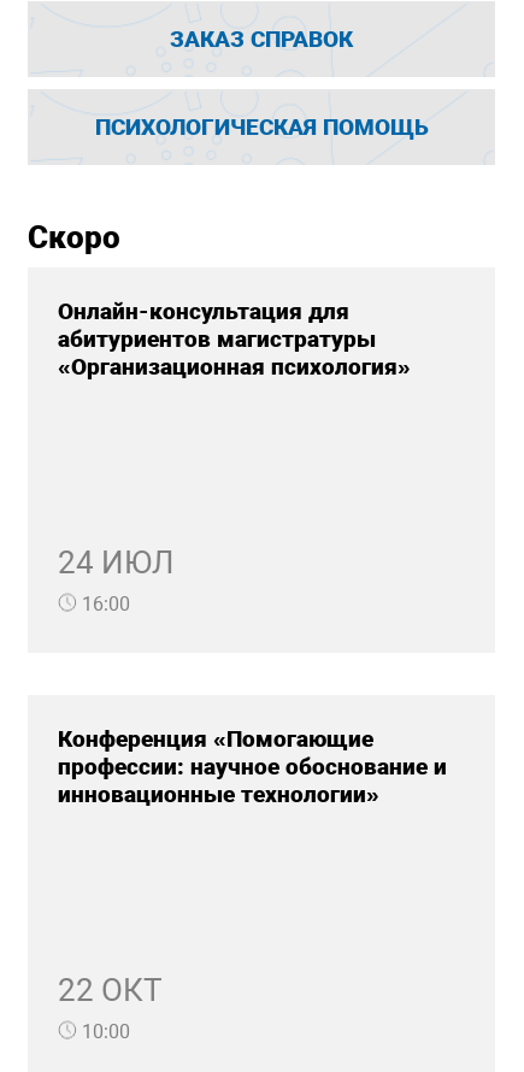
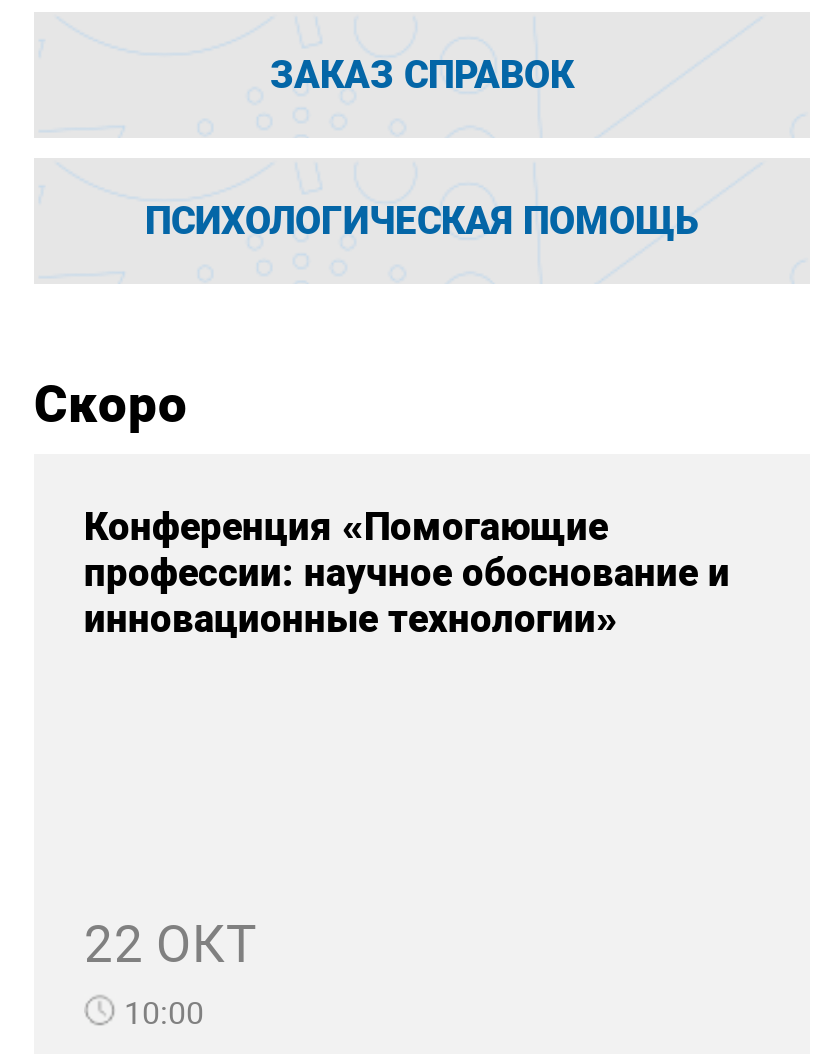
[58,298,411,381] Онлайн-консультация для | абитуриентов магистратуры | «Организационная психология» -> none
[58,544,173,615] 24 ИЮЛ | 16:00 -> none

